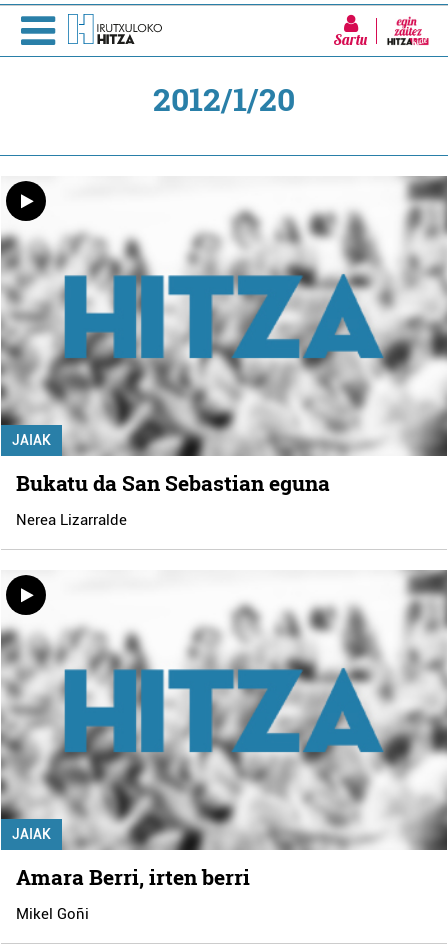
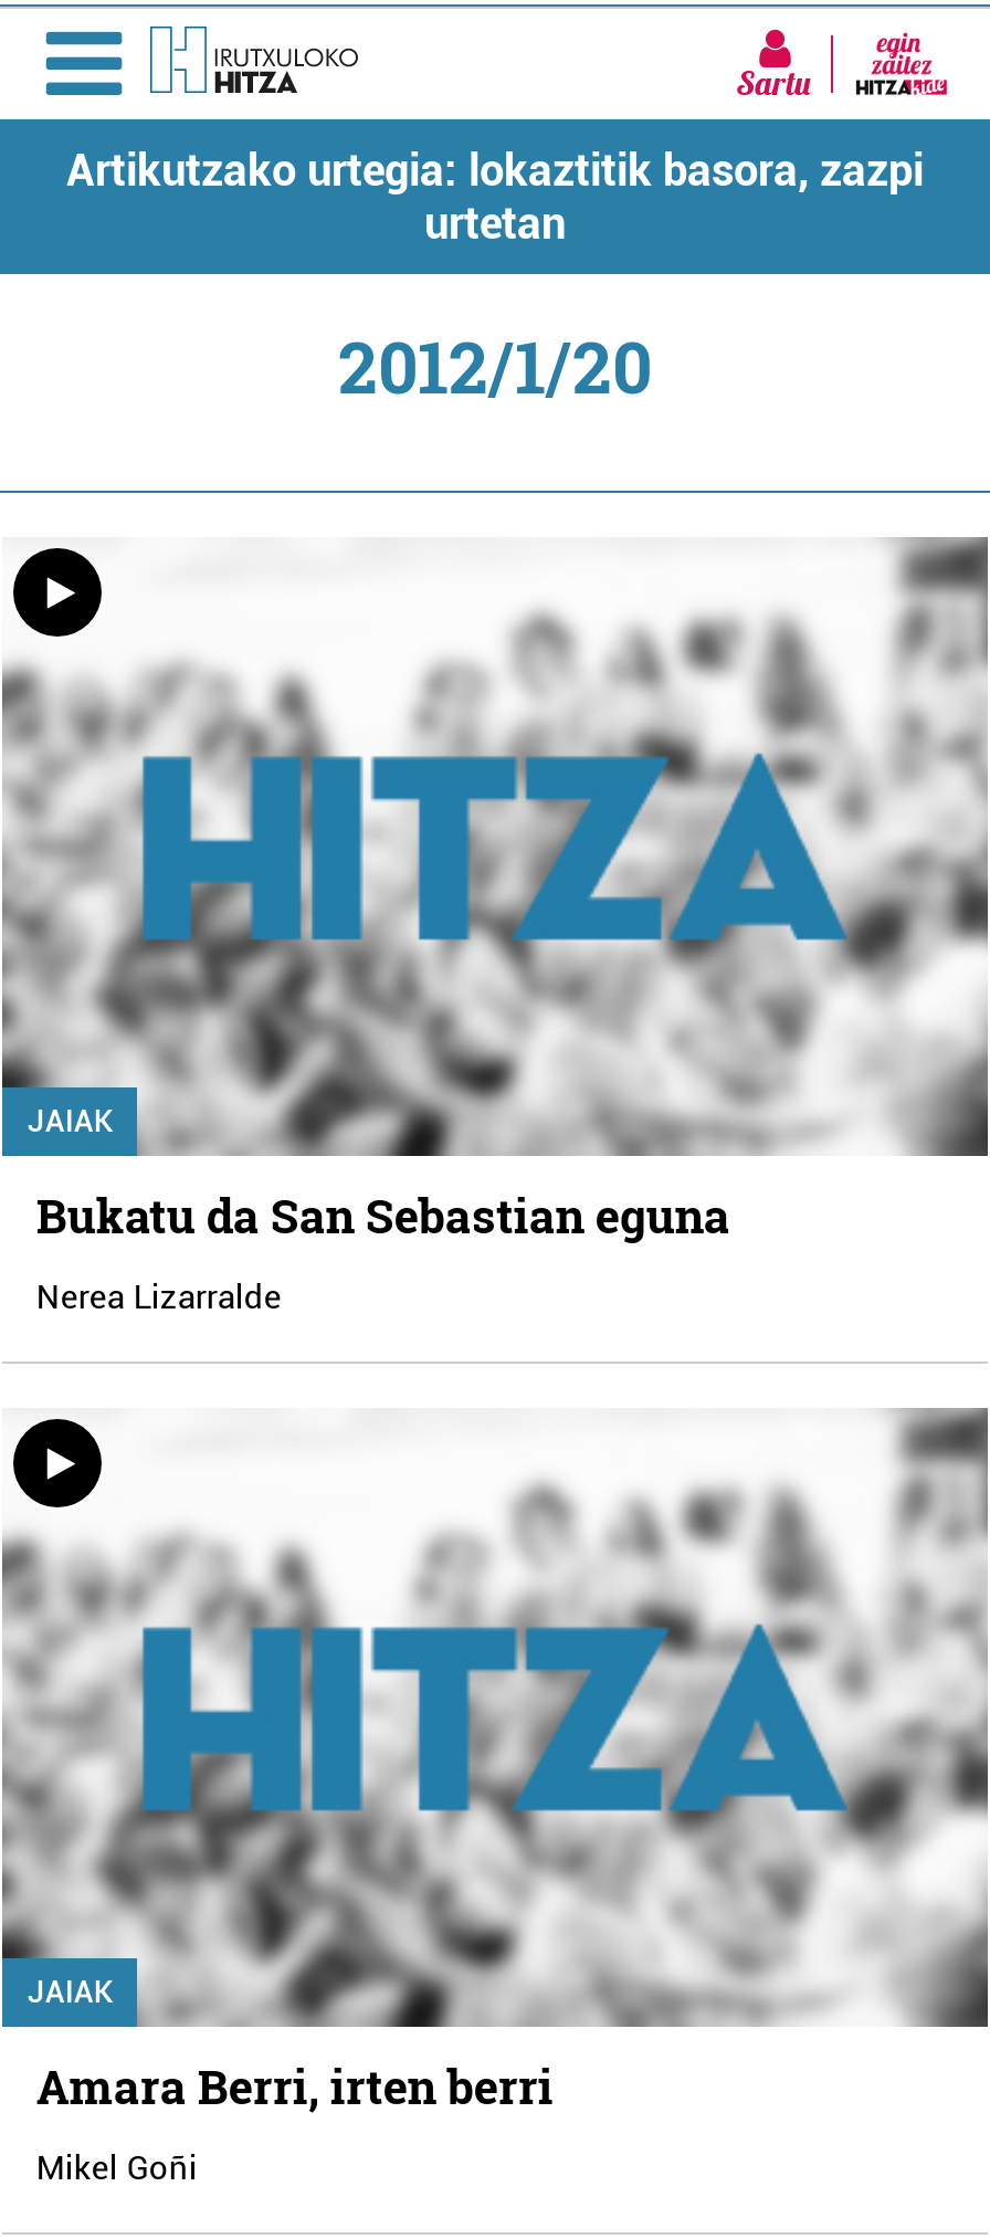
none -> [66,144,924,250] Artikutzako urtegia: lokaztitik basora, zazpi | urtetan

